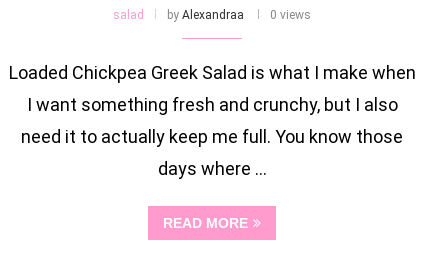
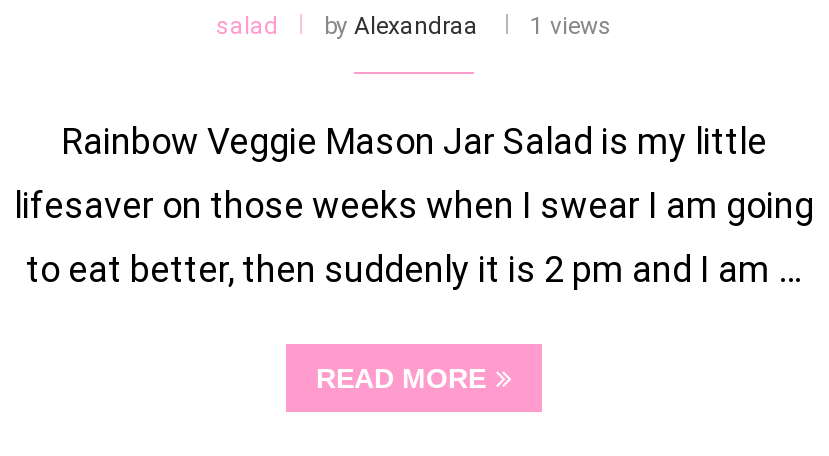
[8,8,415,179] 0 views | Loaded Chickpea Greek Salad is what I make when | I want something fresh and crunchy, but I also | need it to actually keep me full. You know those | days where … -> [14,13,814,291] 1 views | Rainbow Veggie Mason Jar Salad is my little | lifesaver on those weeks when I swear I am going | to eat better, then suddenly it is 2 pm and I am …

